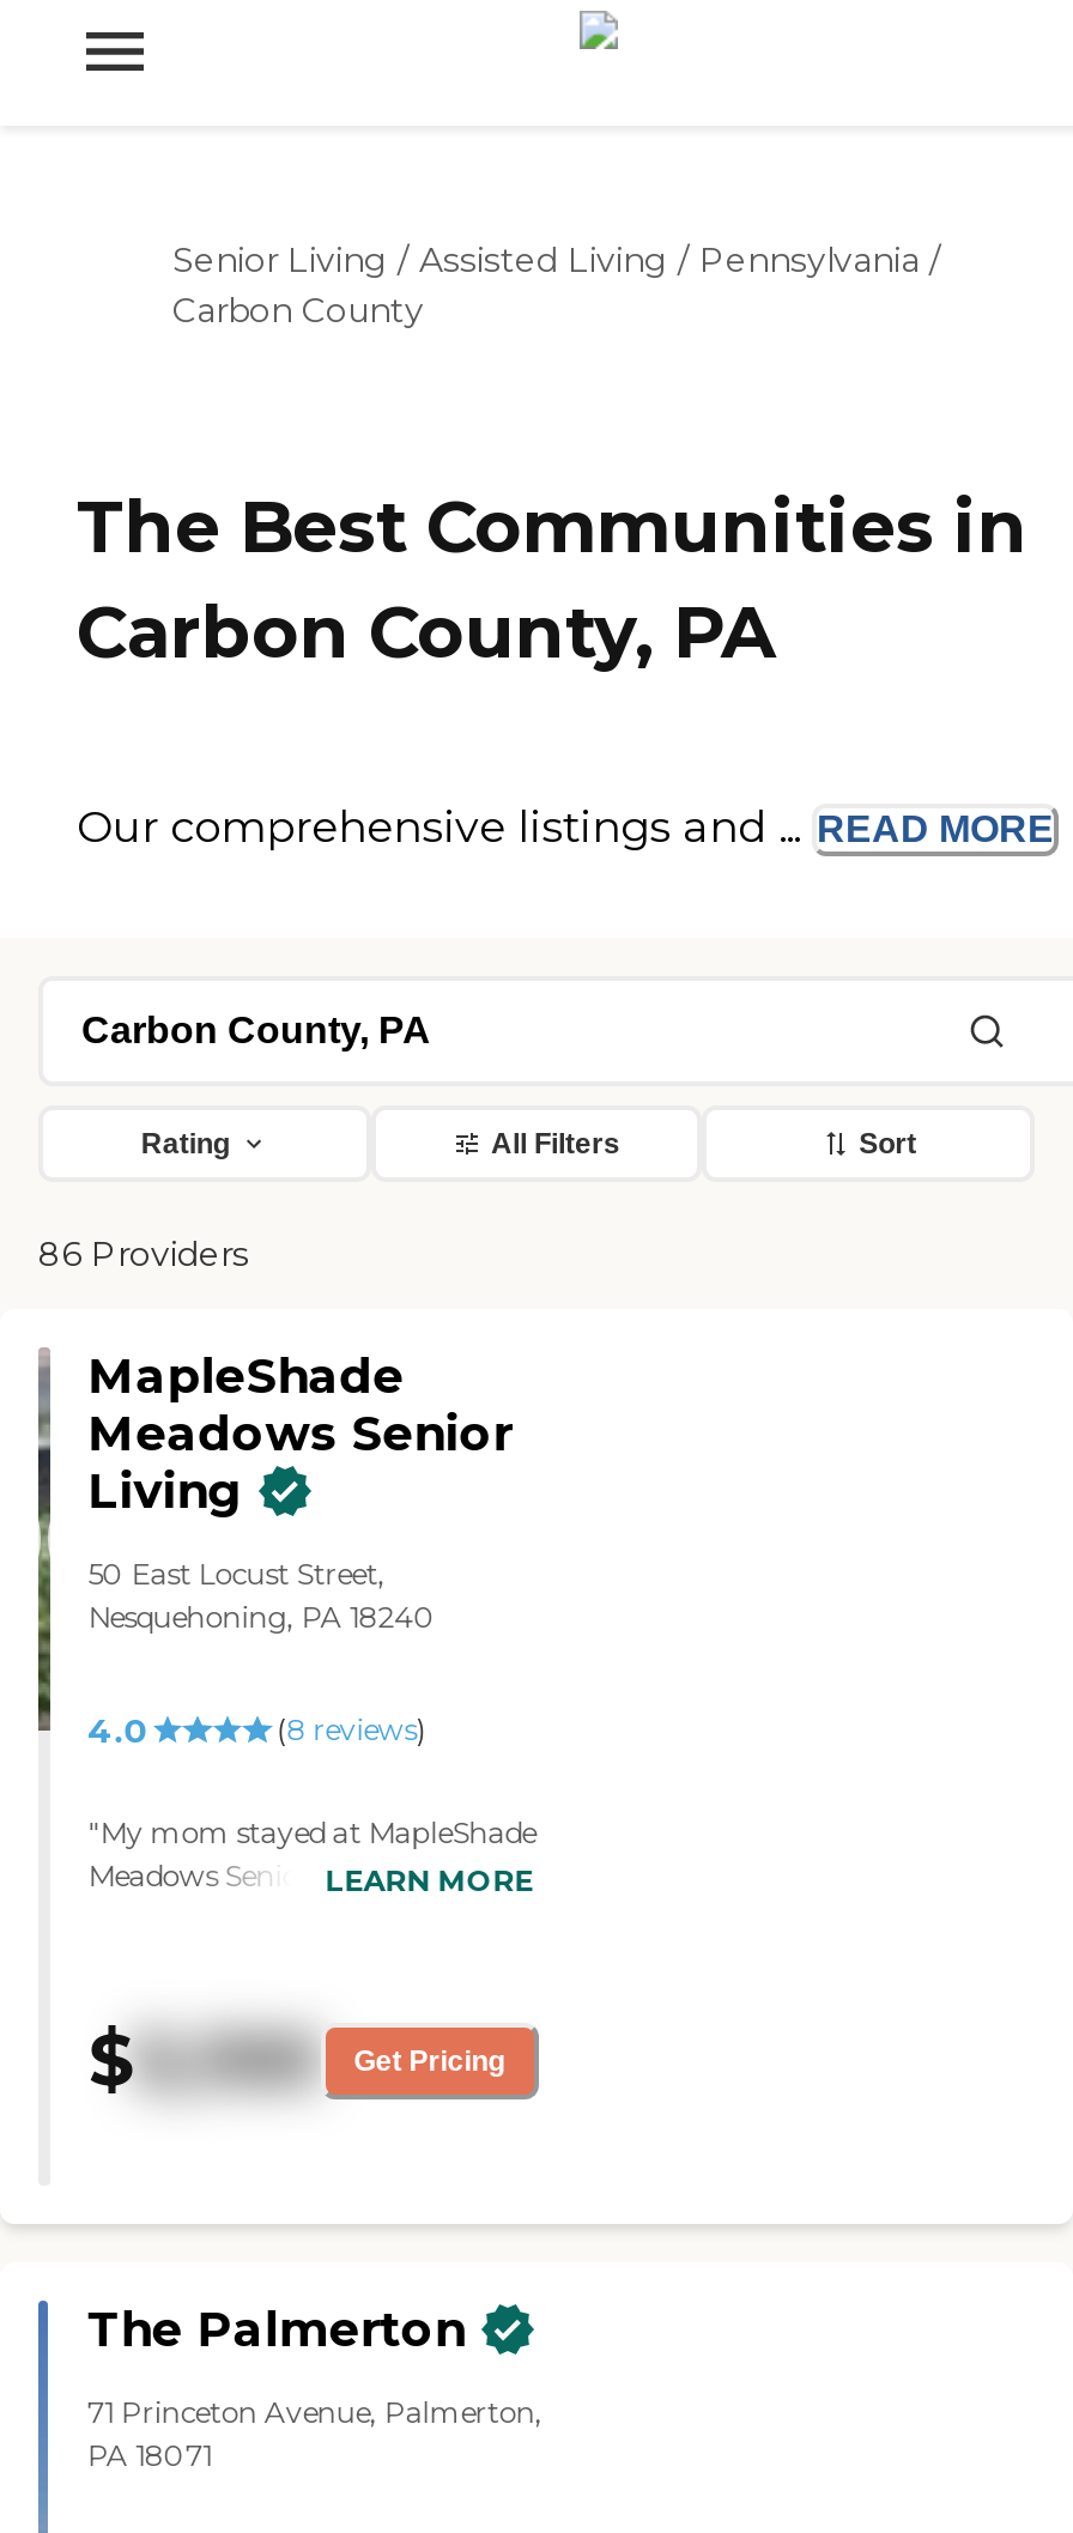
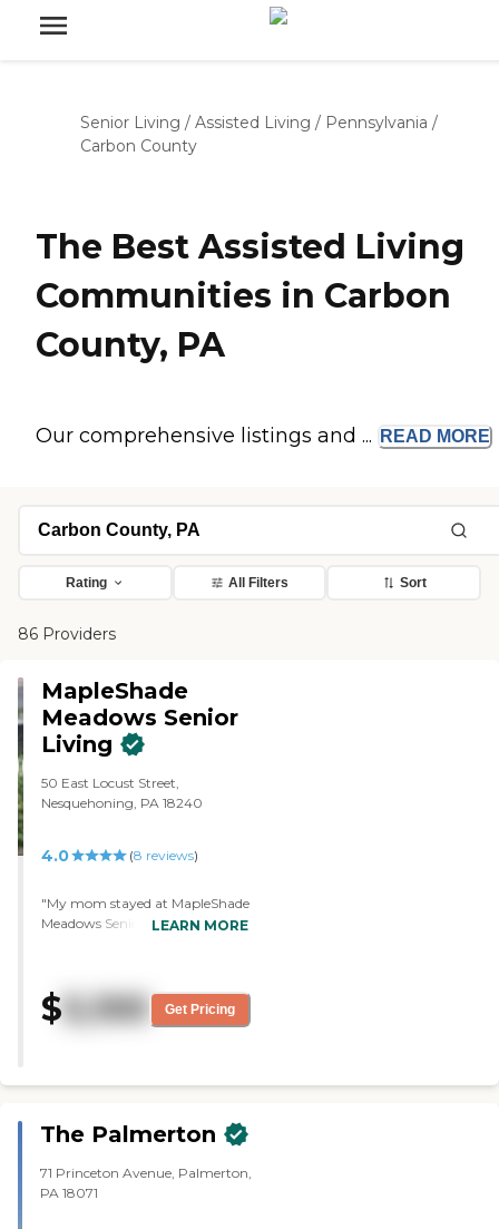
[77,483,1027,677] The Best Communities in | Carbon County, PA -> [36,226,464,366] The Best Assisted Living | Communities in Carbon | County, PA

